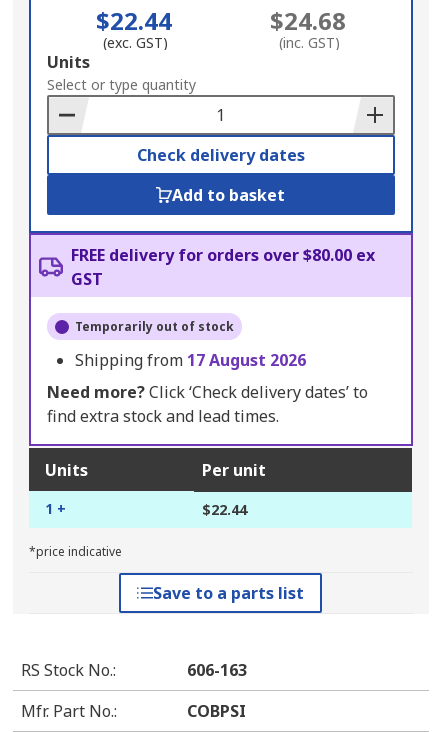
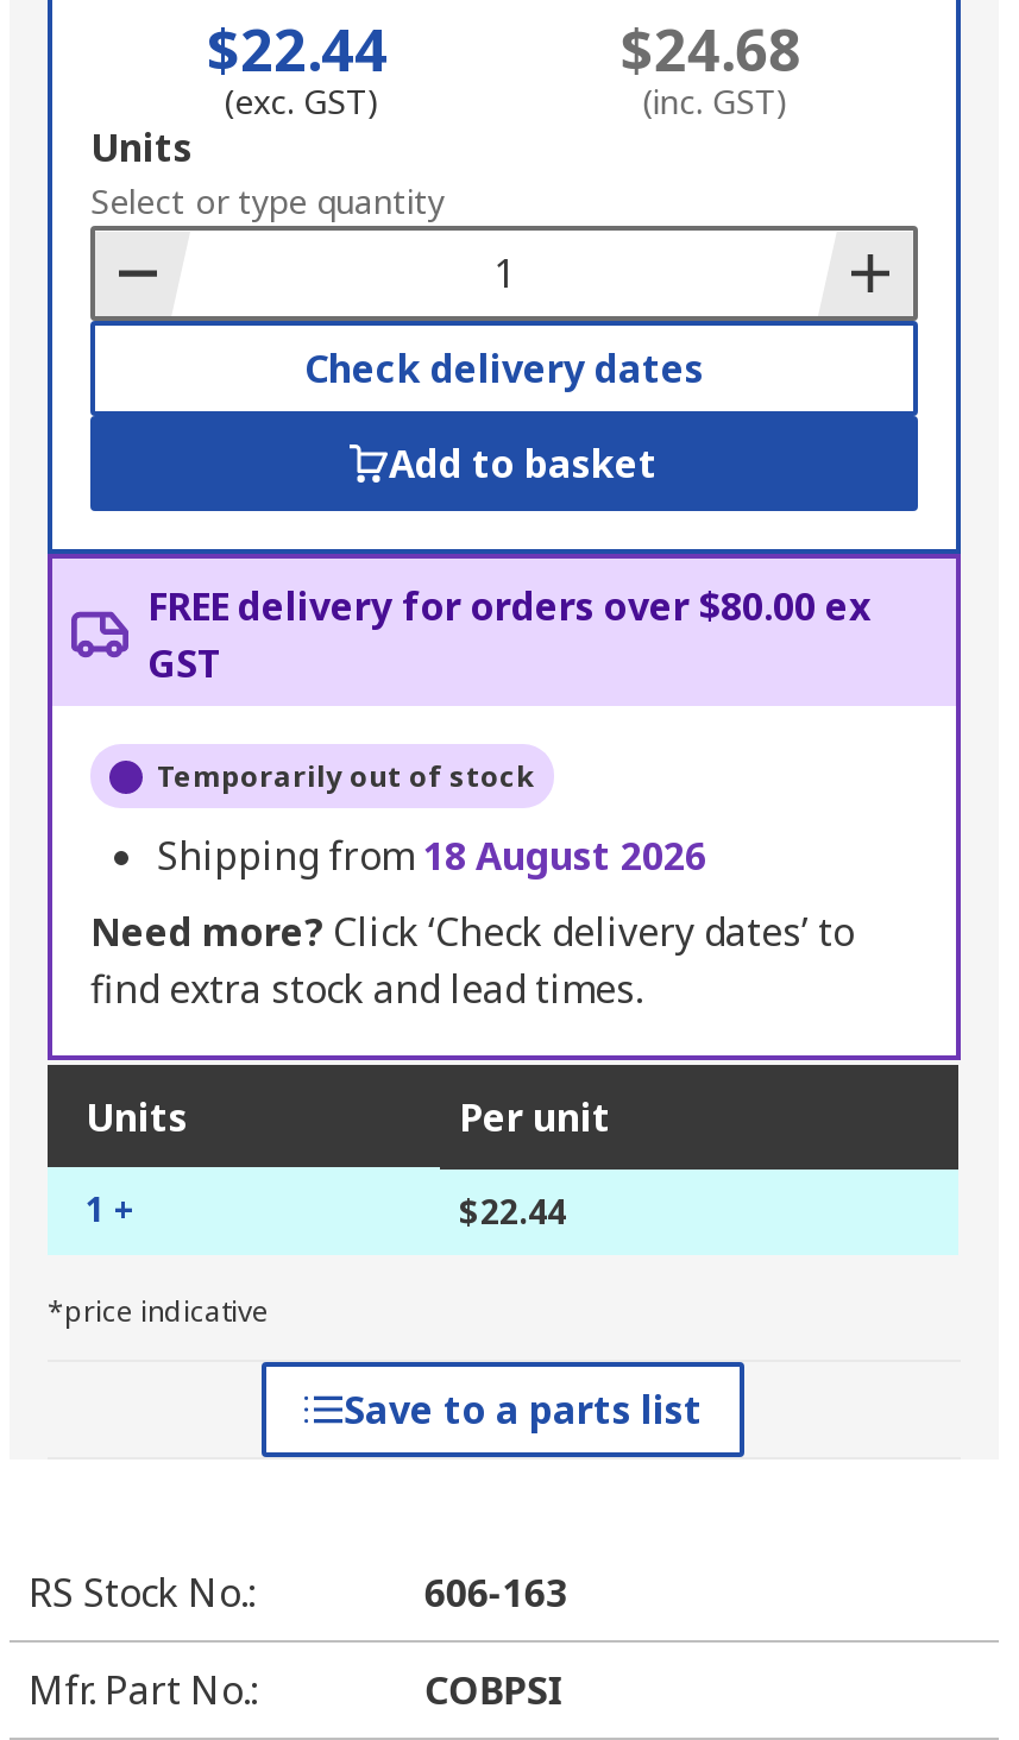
[75,349,306,371] Shipping from 17 August 2026 -> [157,831,706,883] Shipping from 18 August 2026

